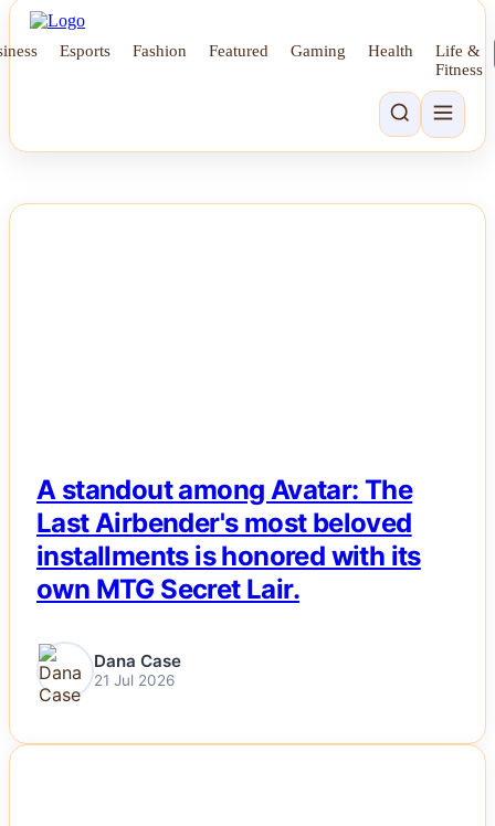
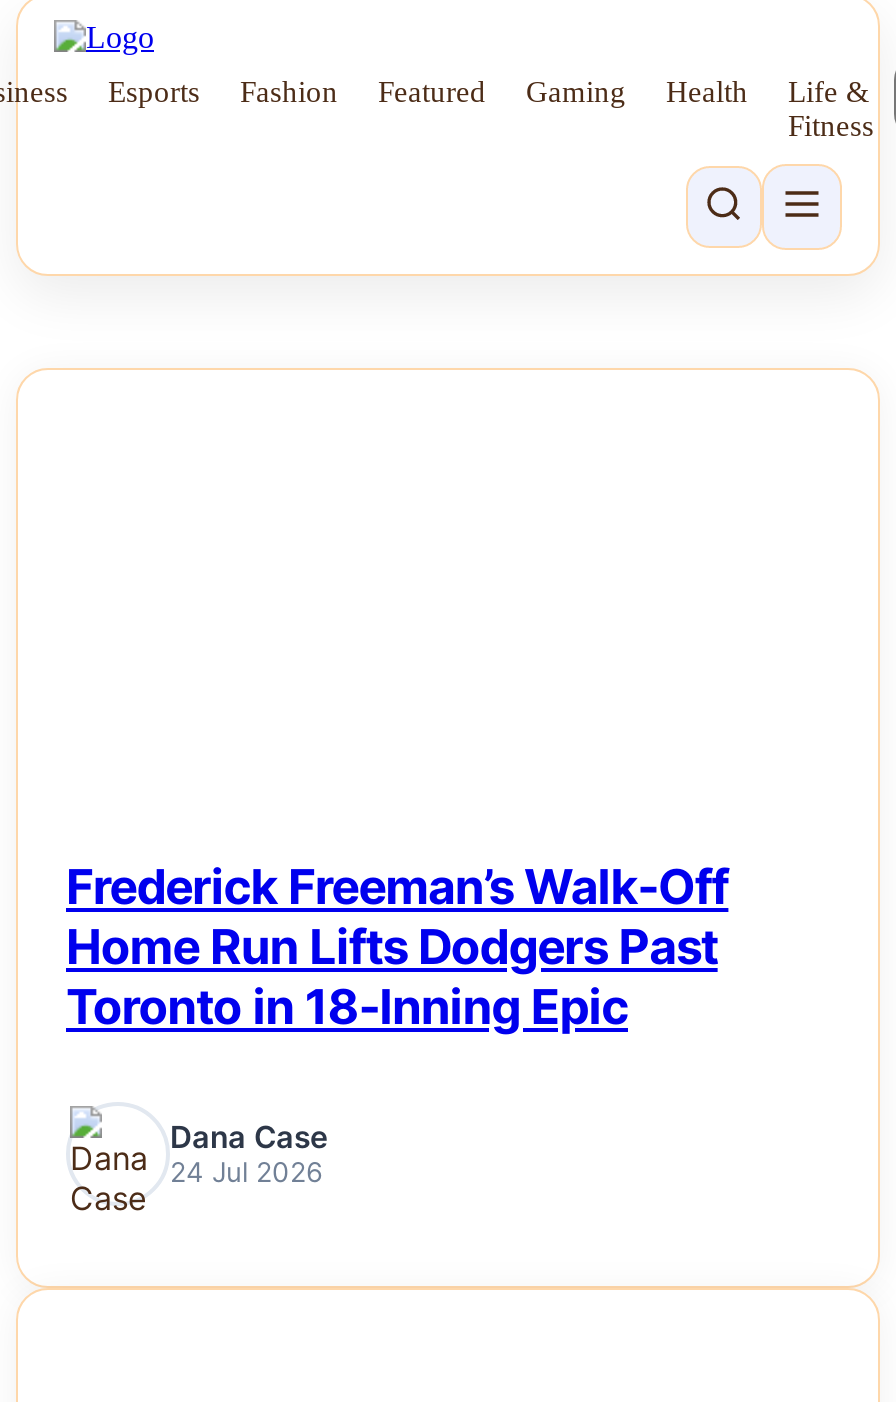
[36,474,421,605] A standout among Avatar: The | Last Airbender's most beloved | installments is honored with its | own MTG Secret Lair. -> [66,858,728,1036] Frederick Freeman’s Walk-Off | Home Run Lifts Dodgers Past | Toronto in 18-Inning Epic
[94,672,175,690] 21 Jul 2026 -> [170,1157,322,1189] 24 Jul 2026

